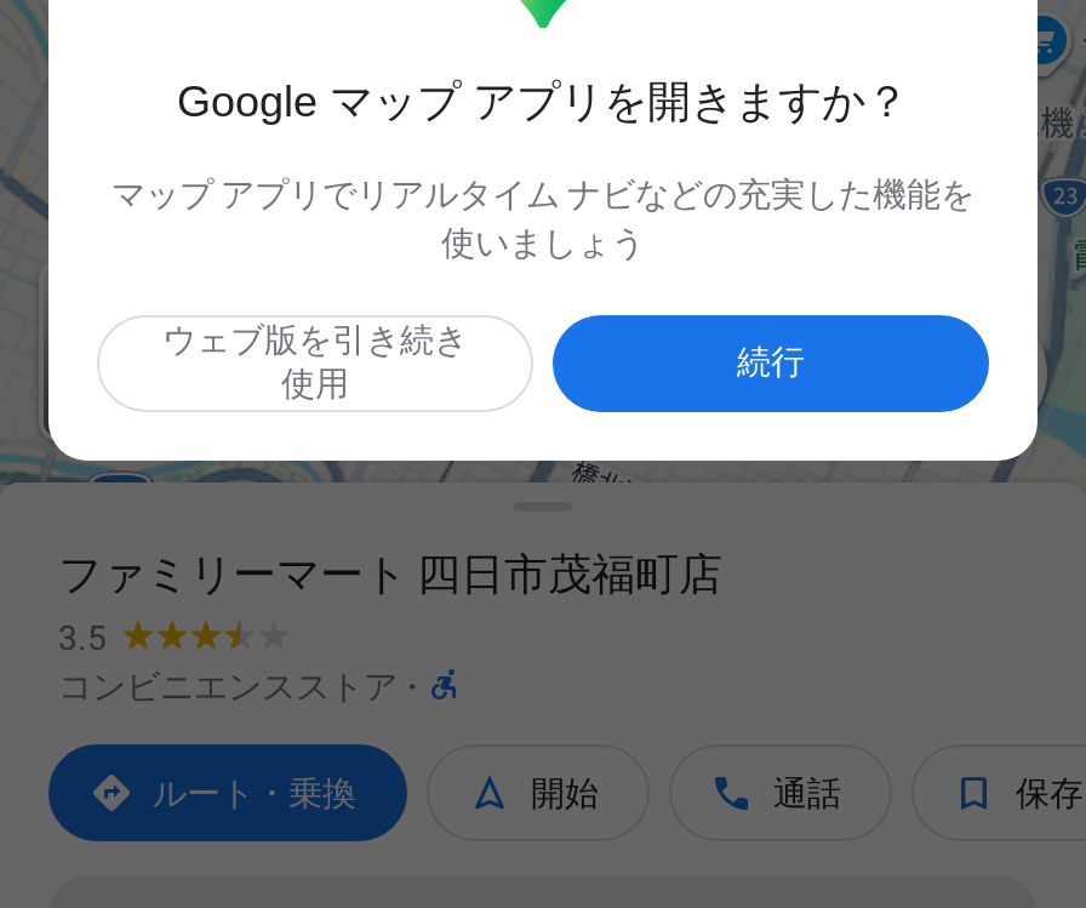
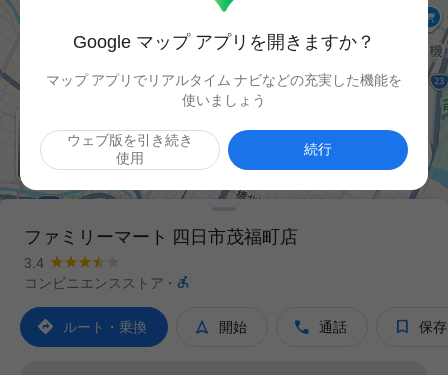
[58,618,107,657] 3.5 -> [24,255,44,271] 3.4

